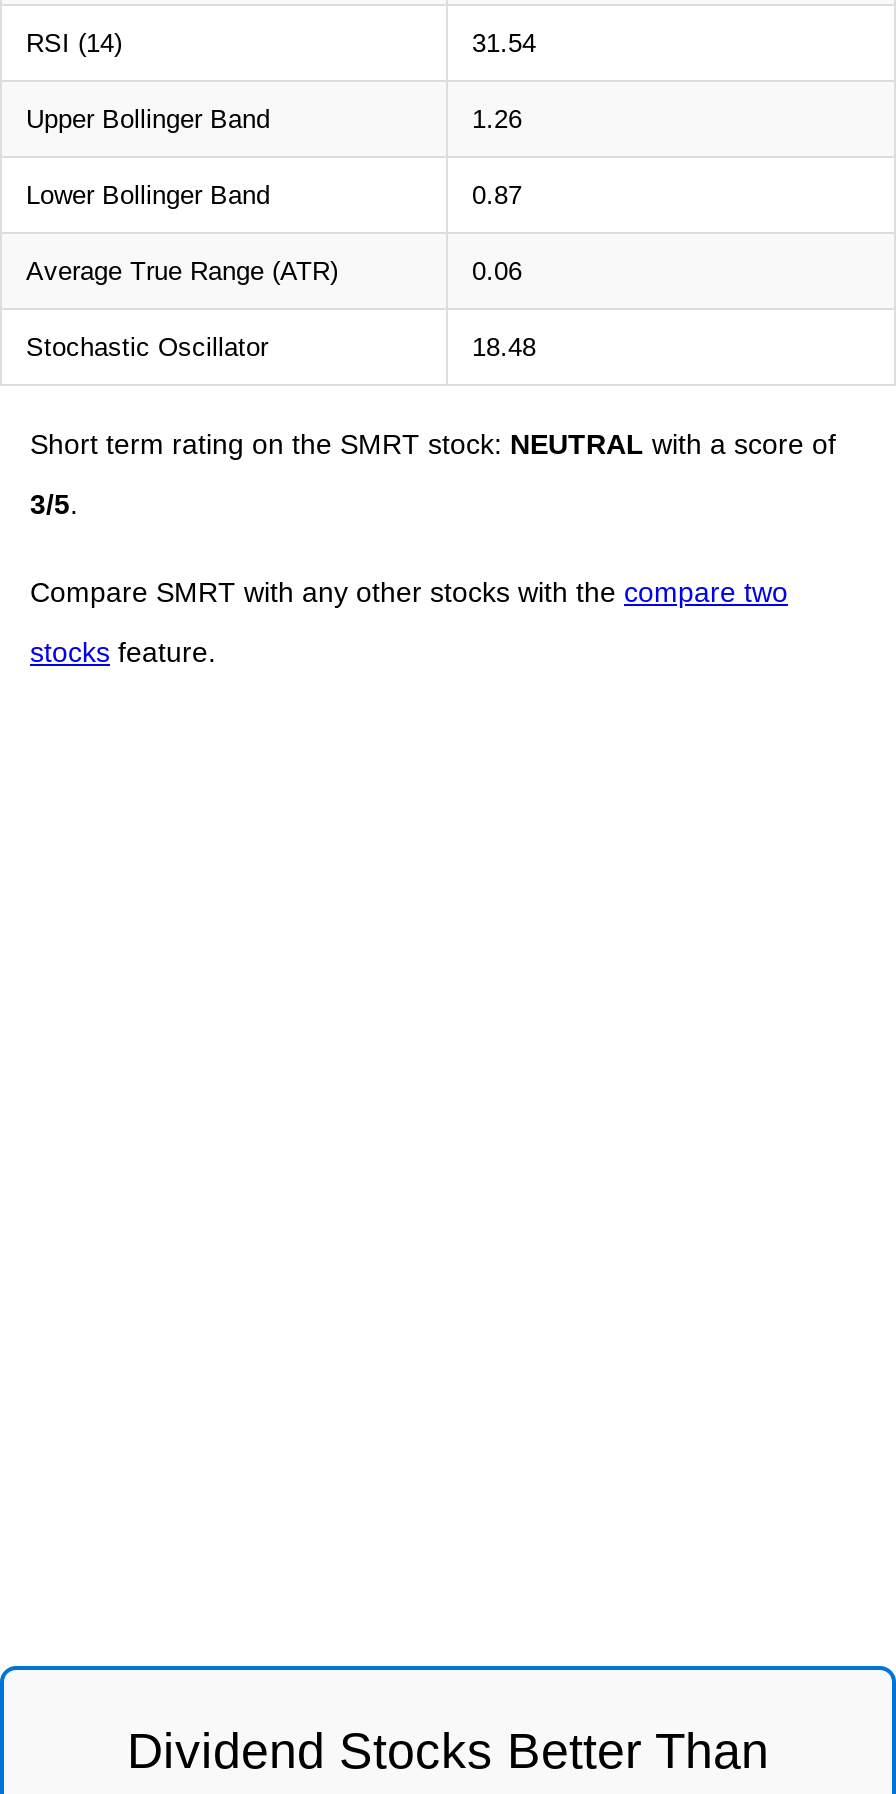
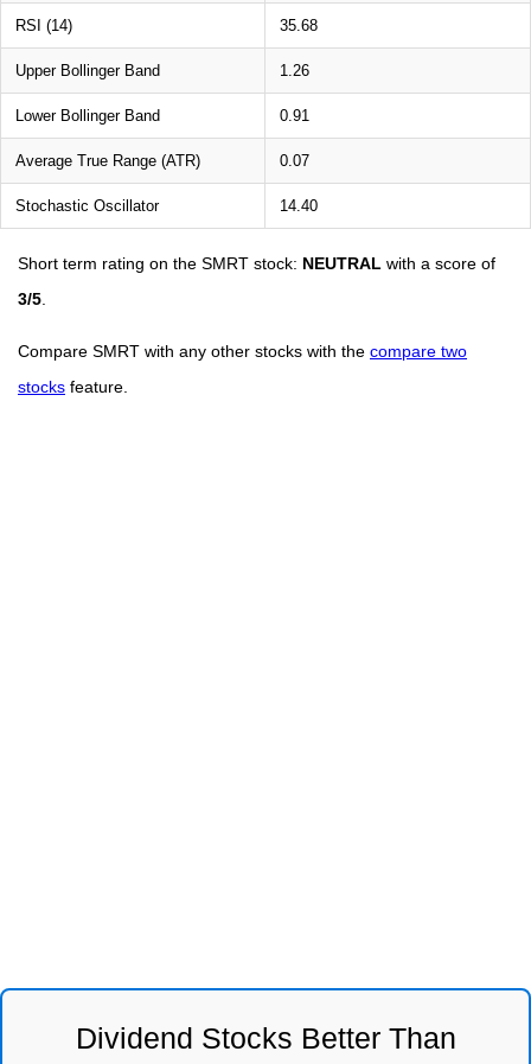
[472,27,536,57] 31.54 -> [280,16,318,34] 35.68
[472,179,522,209] 0.87 -> [280,106,309,124] 0.91
[472,255,522,285] 0.06 -> [280,151,309,169] 0.07
[472,331,536,361] 18.48 -> [280,197,318,214] 14.40

